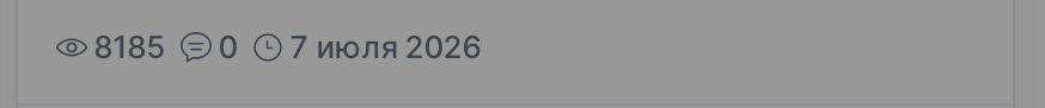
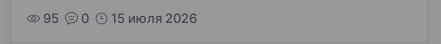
[93,28,165,66] 8185 -> [43,10,59,26] 95
[290,28,481,66] 7 июля 2026 -> [111,10,197,26] 15 июля 2026

